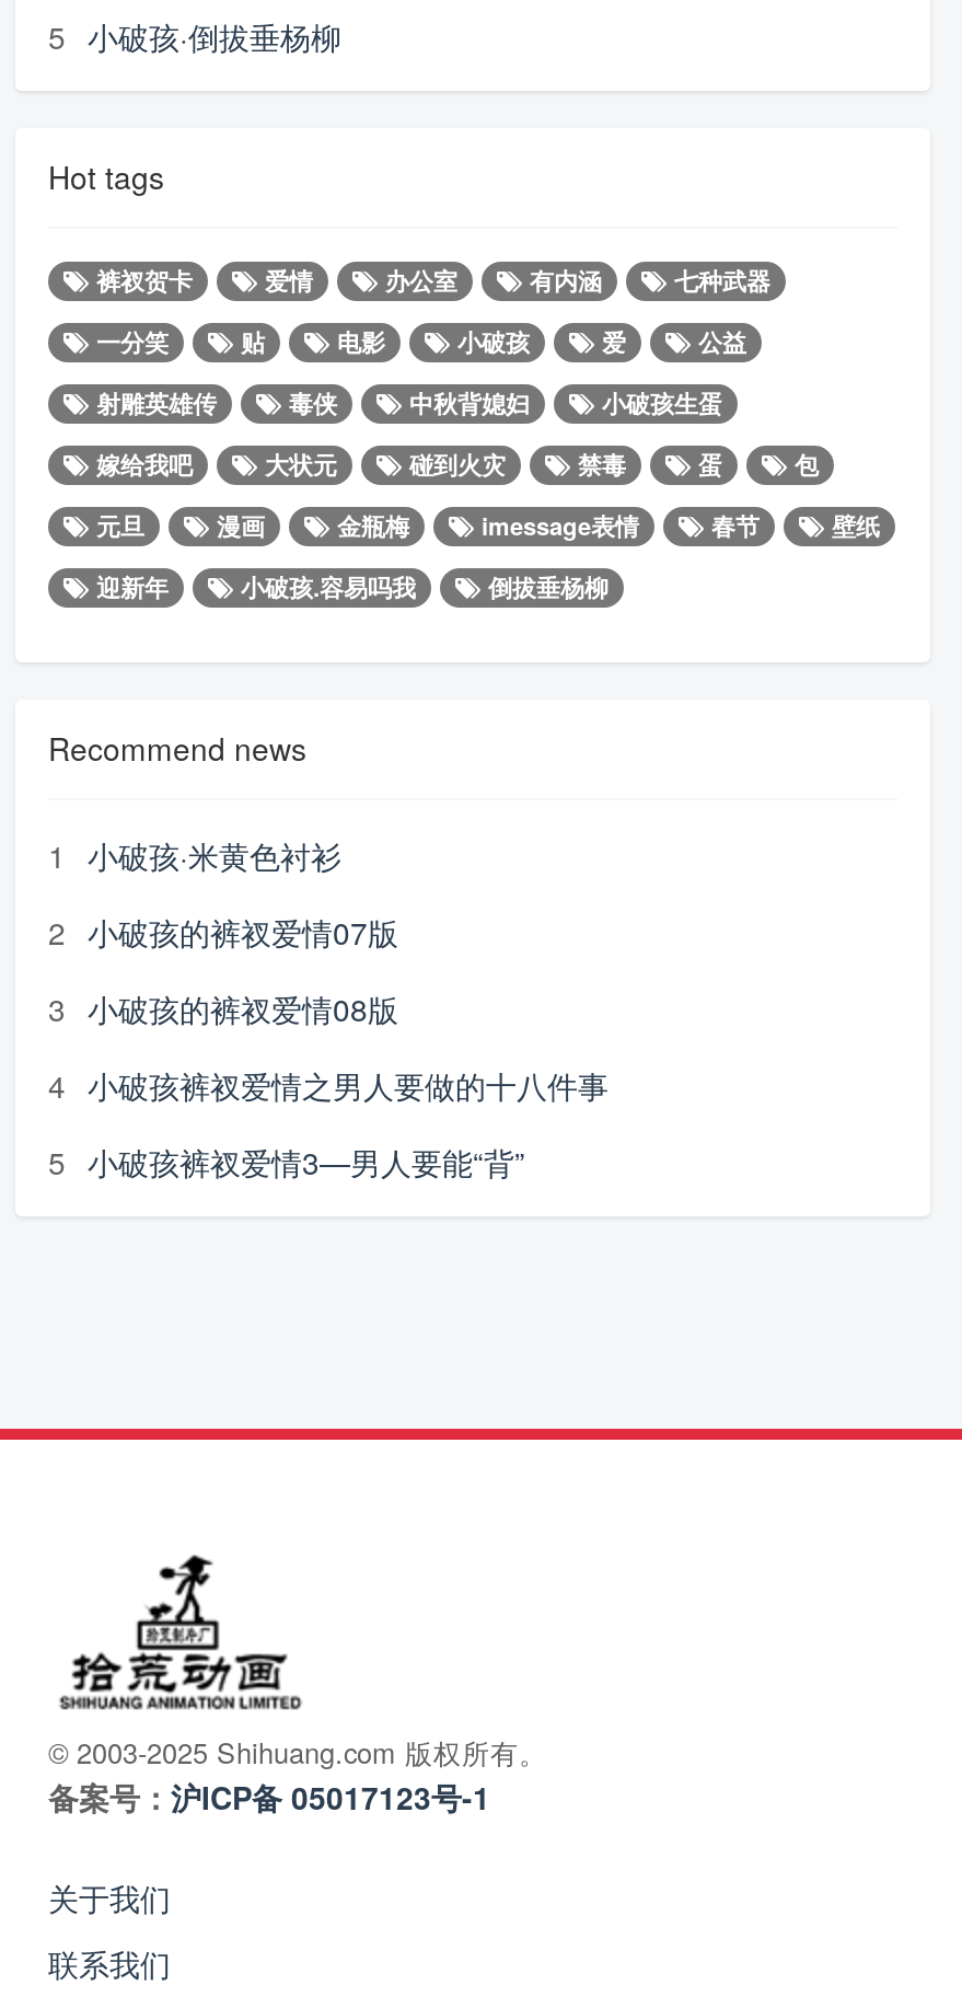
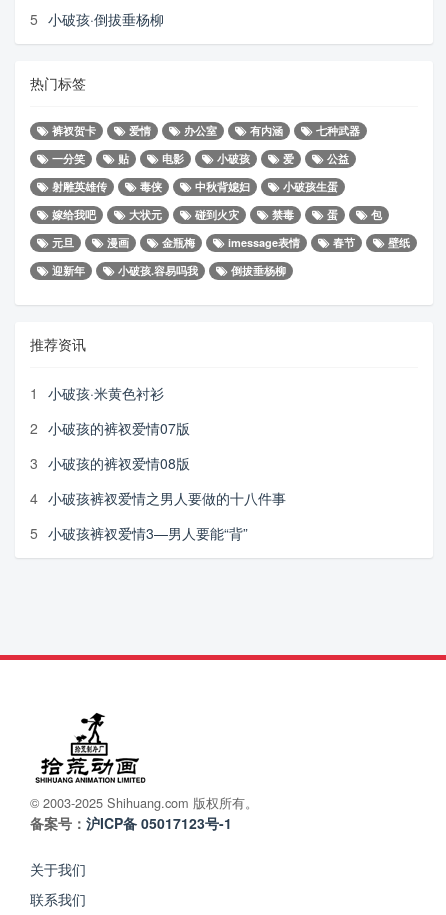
[48,154,164,198] Hot tags -> [30,73,86,93] 热门标签
[48,726,306,770] Recommend news -> [30,334,86,354] 推荐资讯

